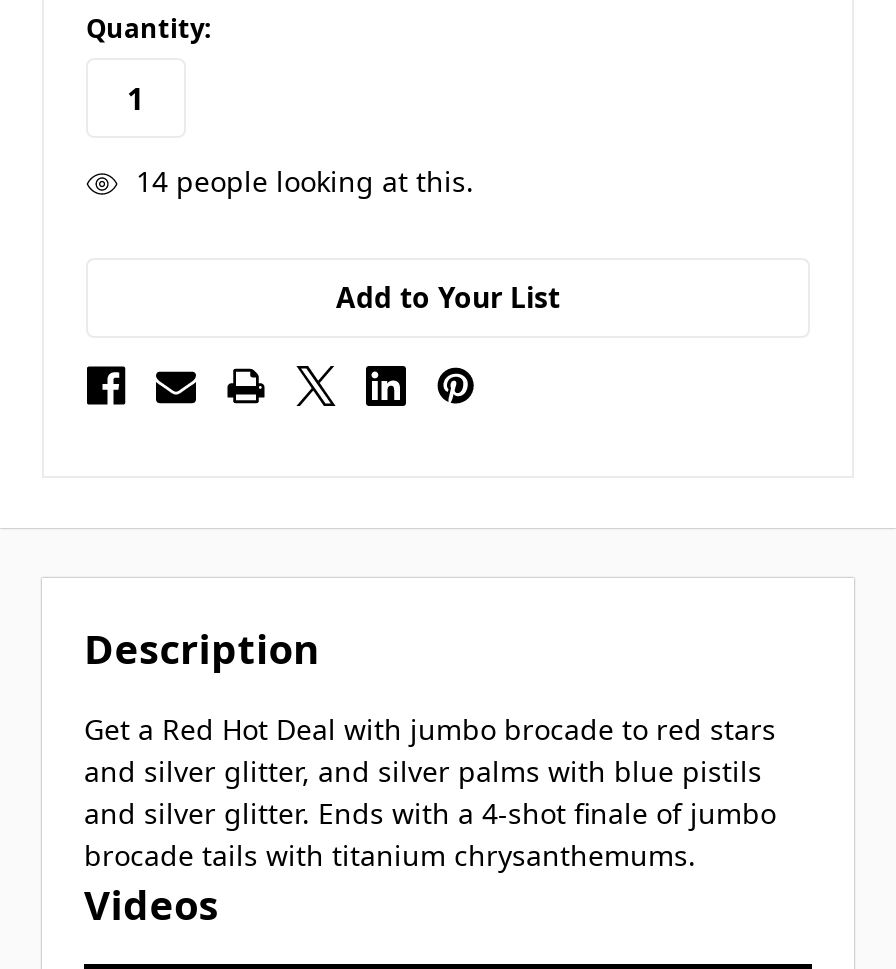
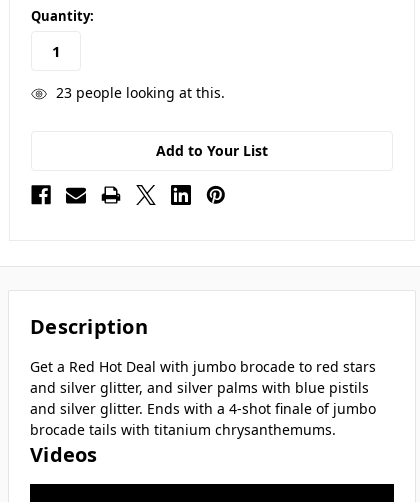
[136,162,474,200] 14 people looking at this. -> [56,83,225,102] 23 people looking at this.

